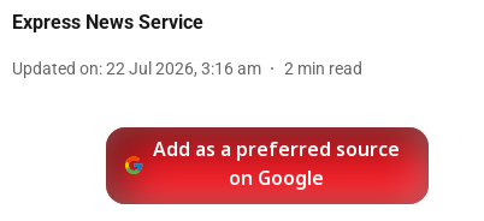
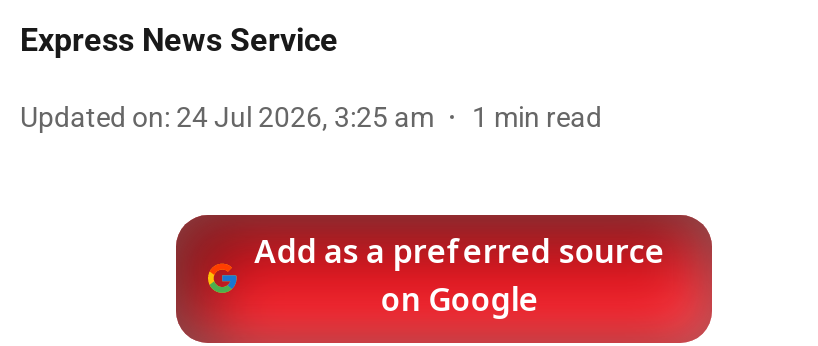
[12,59,261,79] Updated on: 22 Jul 2026, 3:16 am -> [20,102,434,134] Updated on: 24 Jul 2026, 3:25 am
[284,59,362,79] 2 min read -> [472,102,602,134] 1 min read

